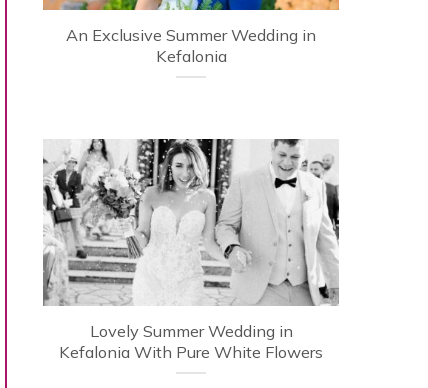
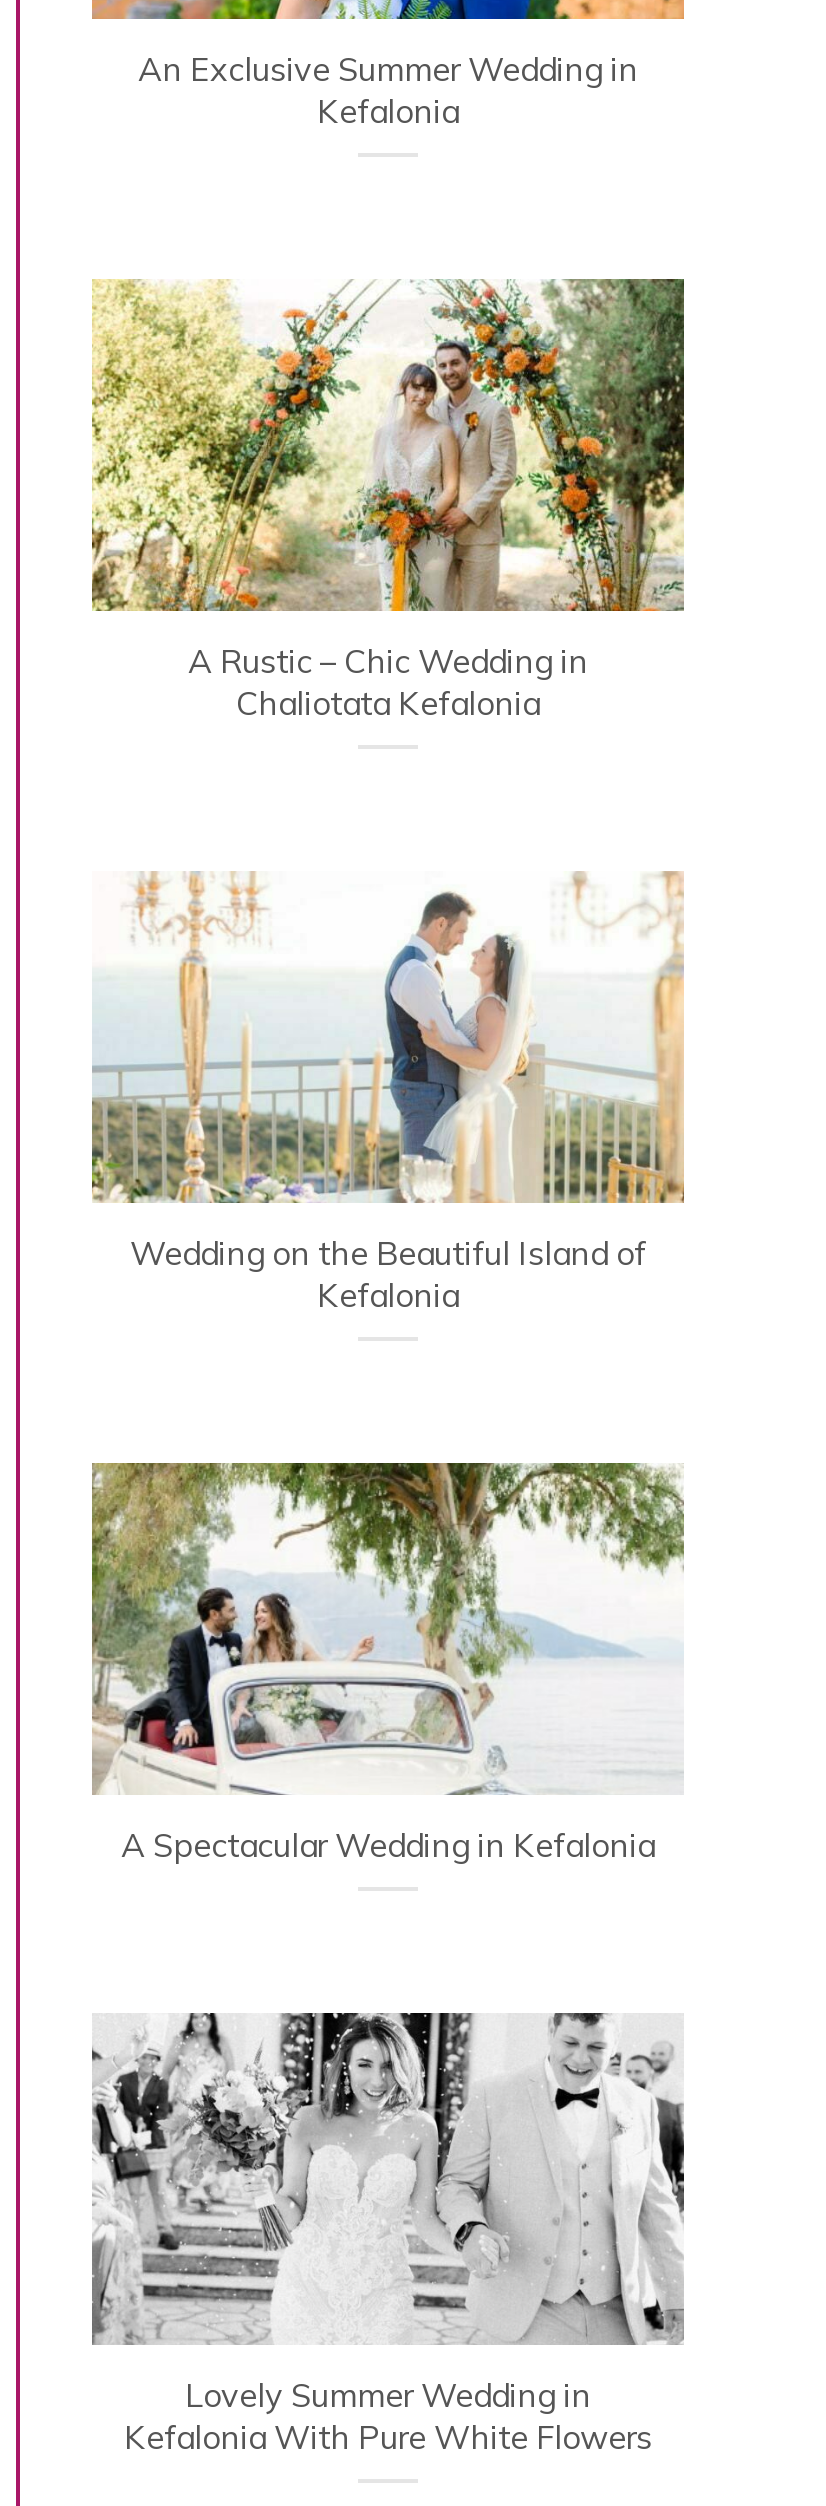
none -> [90,278,686,723] [image] | A Rustic – Chic Wedding in | Chaliotata Kefalonia
none -> [90,870,684,1315] [image] | Wedding on the Beautiful Island of | Kefalonia
none -> [90,1460,686,1865] [image] | A Spectacular Wedding in Kefalonia

